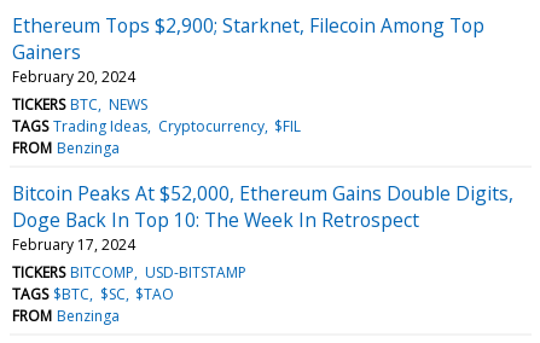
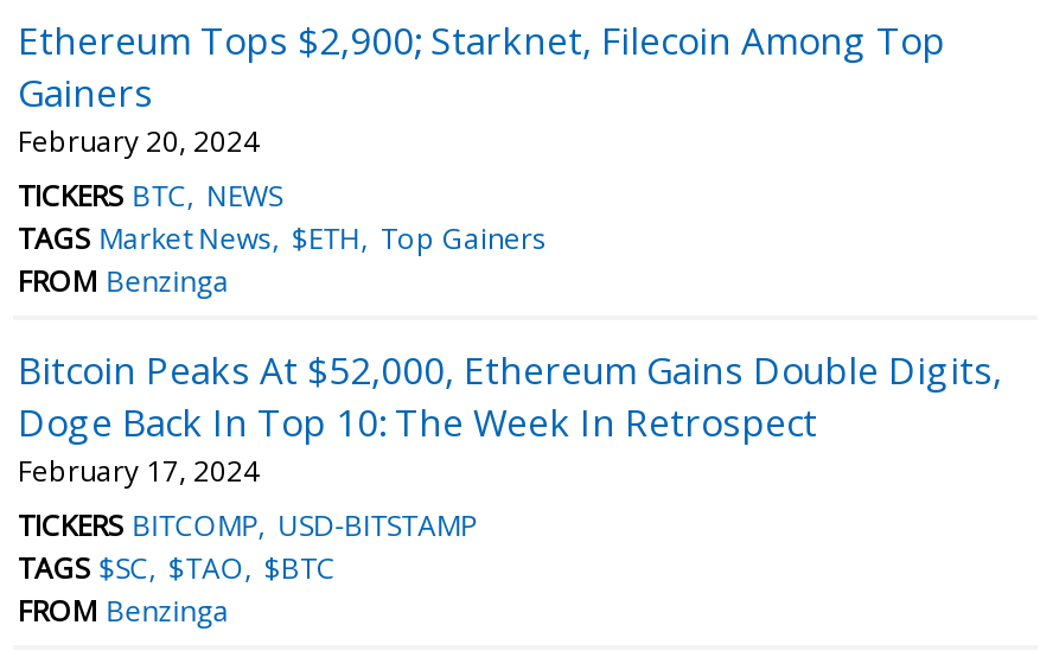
[12,116,301,136] TAGS Trading Ideas Cryptocurrency $FIL -> [18,218,546,258] TAGS Market News $ETH Top Gainers
[12,284,174,304] TAGS $BTC $SC $TAO -> [18,548,335,588] TAGS $SC $TAO $BTC

